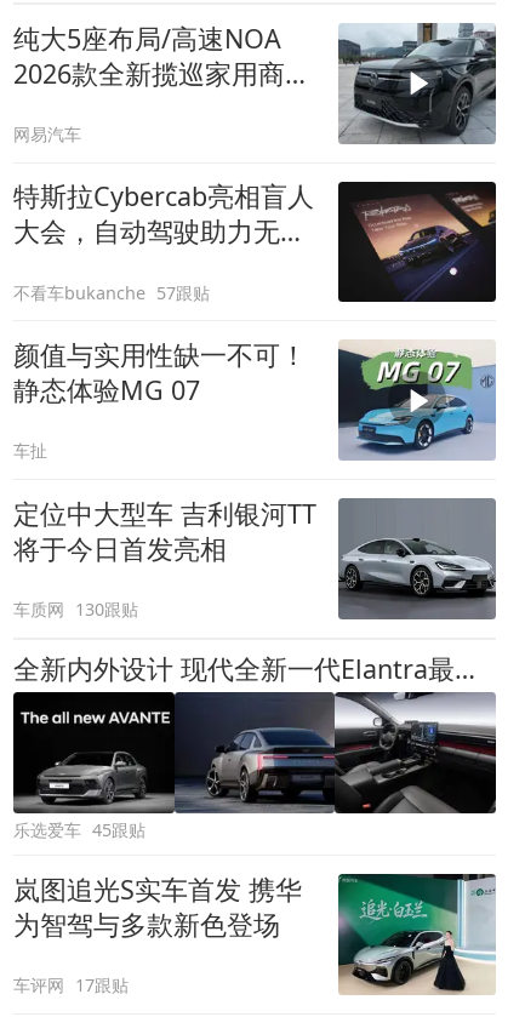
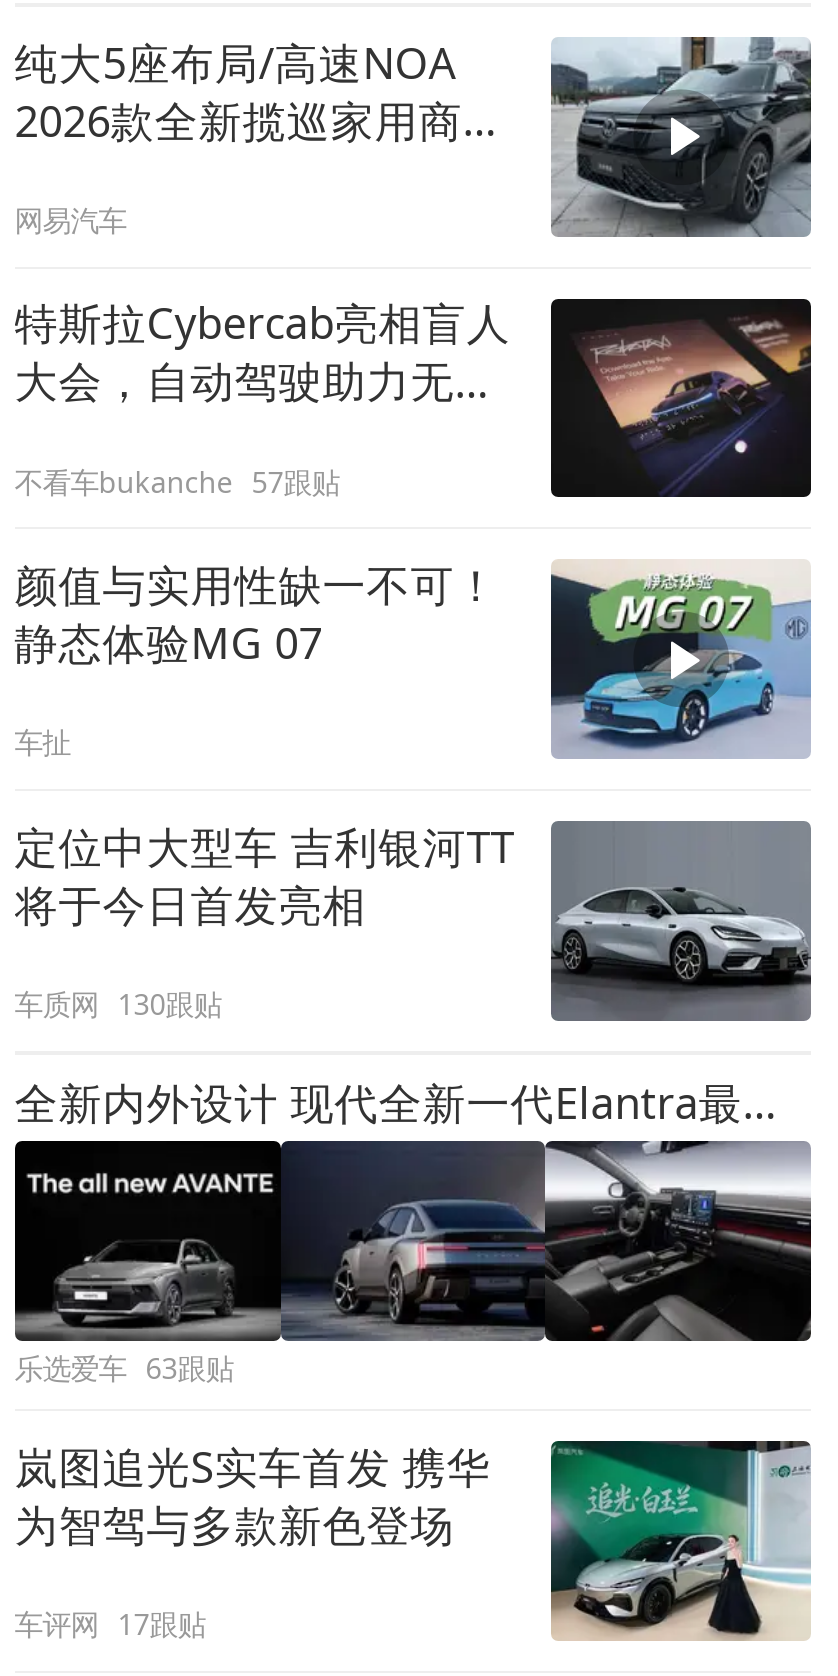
[13,819,146,842] 乐选爱车 45跟贴 -> [14,1350,234,1388] 乐选爱车 63跟贴

